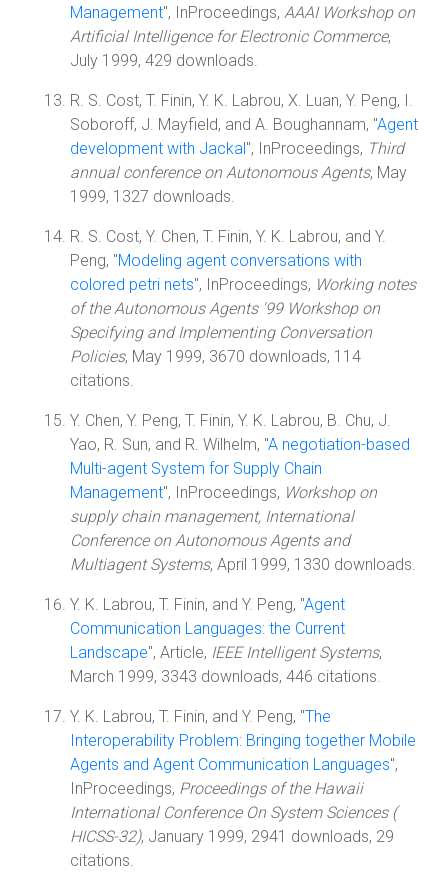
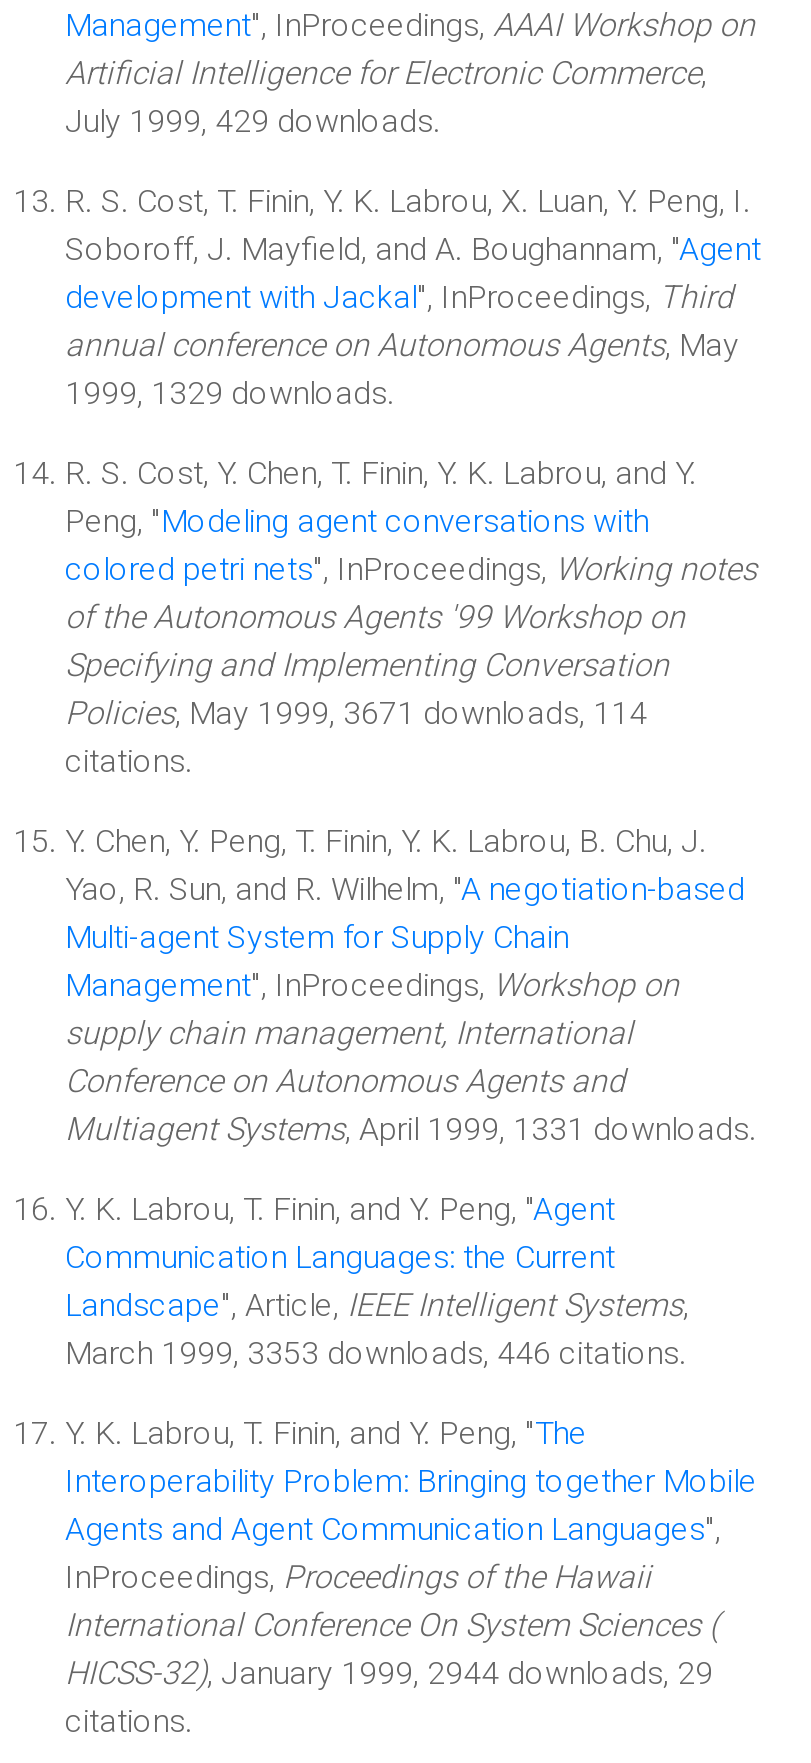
[70,187,235,206] 1999, 1327 downloads. -> [65,374,395,412] 1999, 1329 downloads.
[70,347,361,366] Policies, May 1999, 3670 downloads, 114 -> [65,694,647,732] Policies, May 1999, 3671 downloads, 114
[70,555,416,574] Multiagent Systems, April 1999, 1330 downloads. -> [65,1110,757,1148] Multiagent Systems, April 1999, 1331 downloads.
[70,667,381,686] March 1999, 3343 downloads, 446 citations. -> [65,1334,687,1372] March 1999, 3353 downloads, 446 citations.
[70,827,394,846] HICSS-32), January 1999, 2941 downloads, 29 -> [65,1654,713,1692] HICSS-32), January 1999, 2944 downloads, 29

